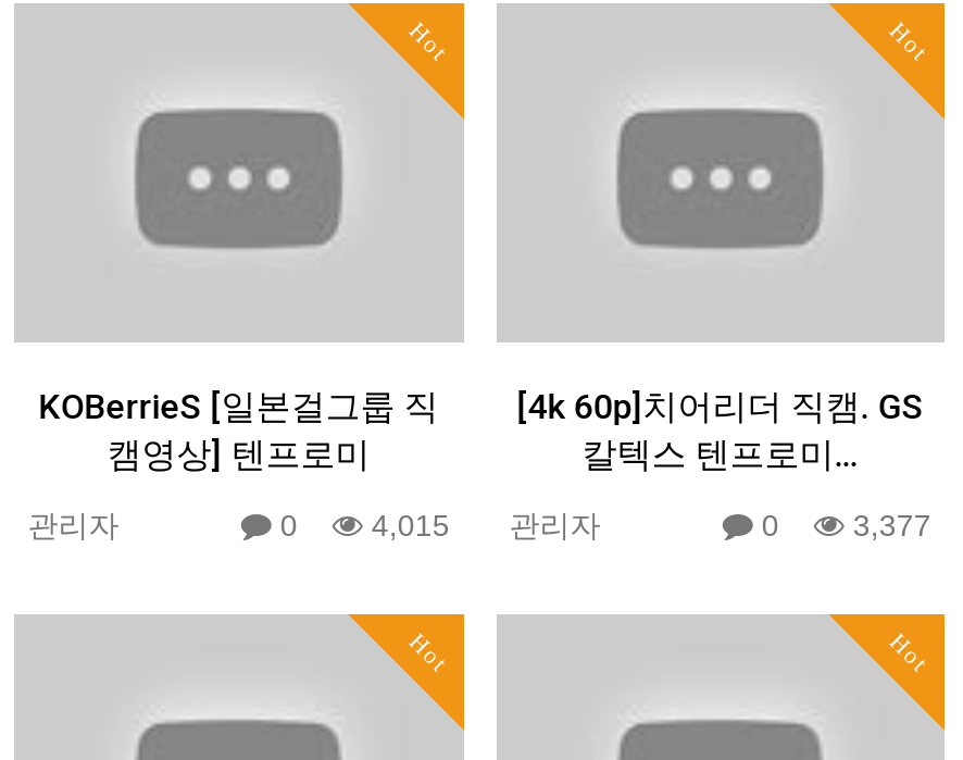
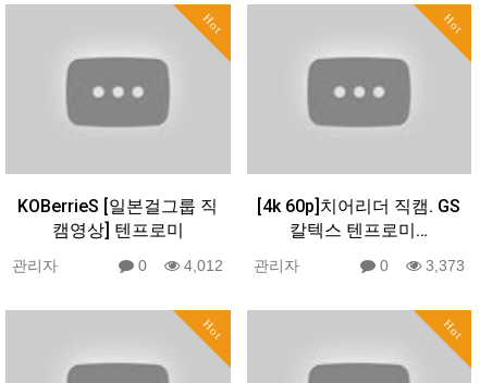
[271,508,600,543] 0 4,015 관리자 -> [134,257,299,274] 0 4,012 관리자
[753,508,931,543] 0 3,377 -> [375,257,465,274] 0 3,373

